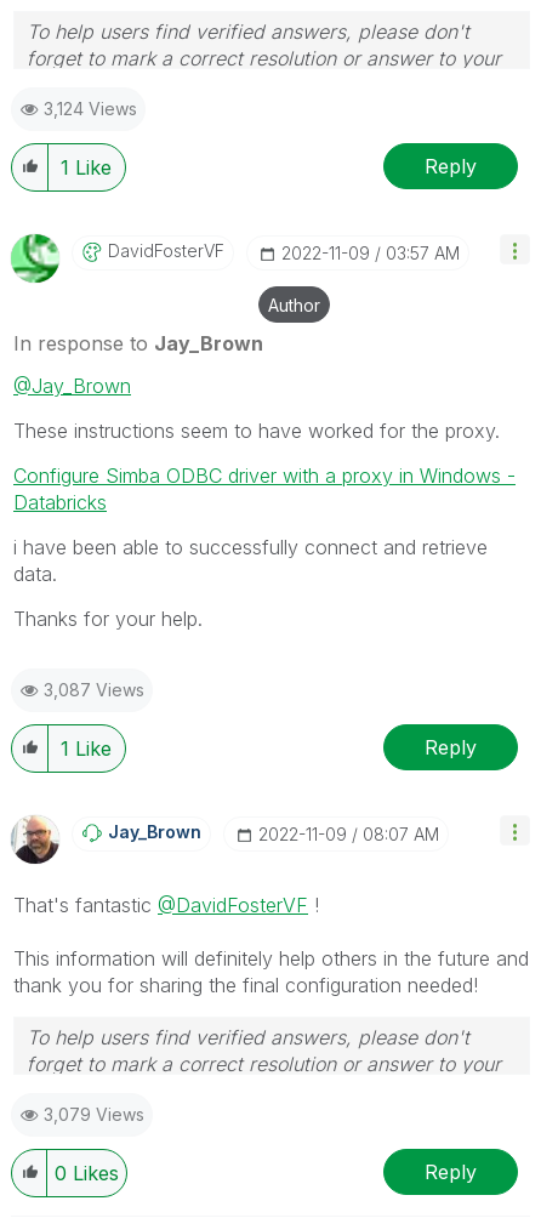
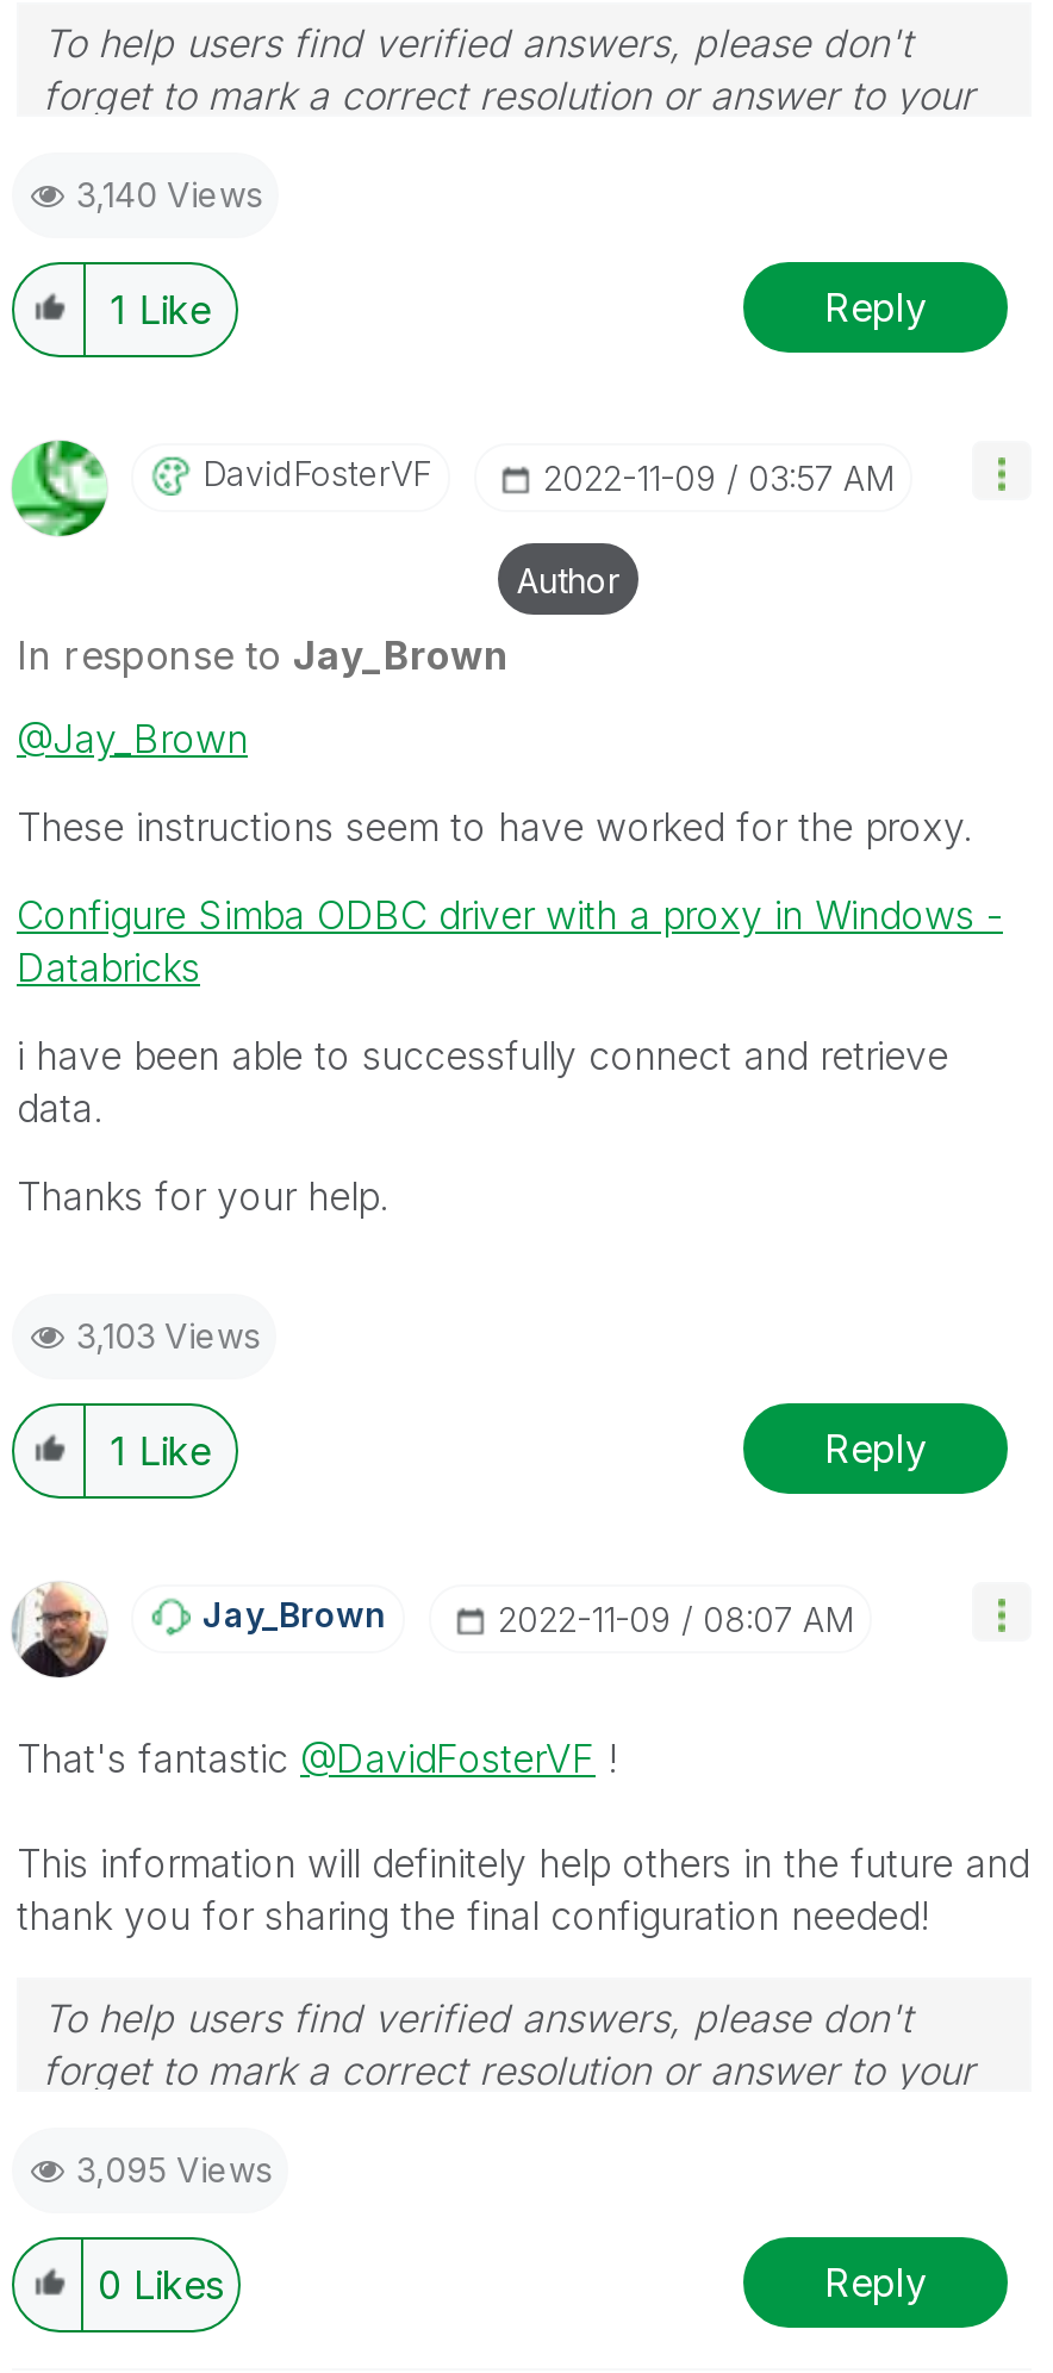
[44,98,137,119] 3,124 Views -> [76,174,262,214] 3,140 Views
[44,679,144,700] 3,087 Views -> [76,1315,260,1356] 3,103 Views
[44,1104,144,1125] 3,079 Views -> [76,2149,272,2190] 3,095 Views

